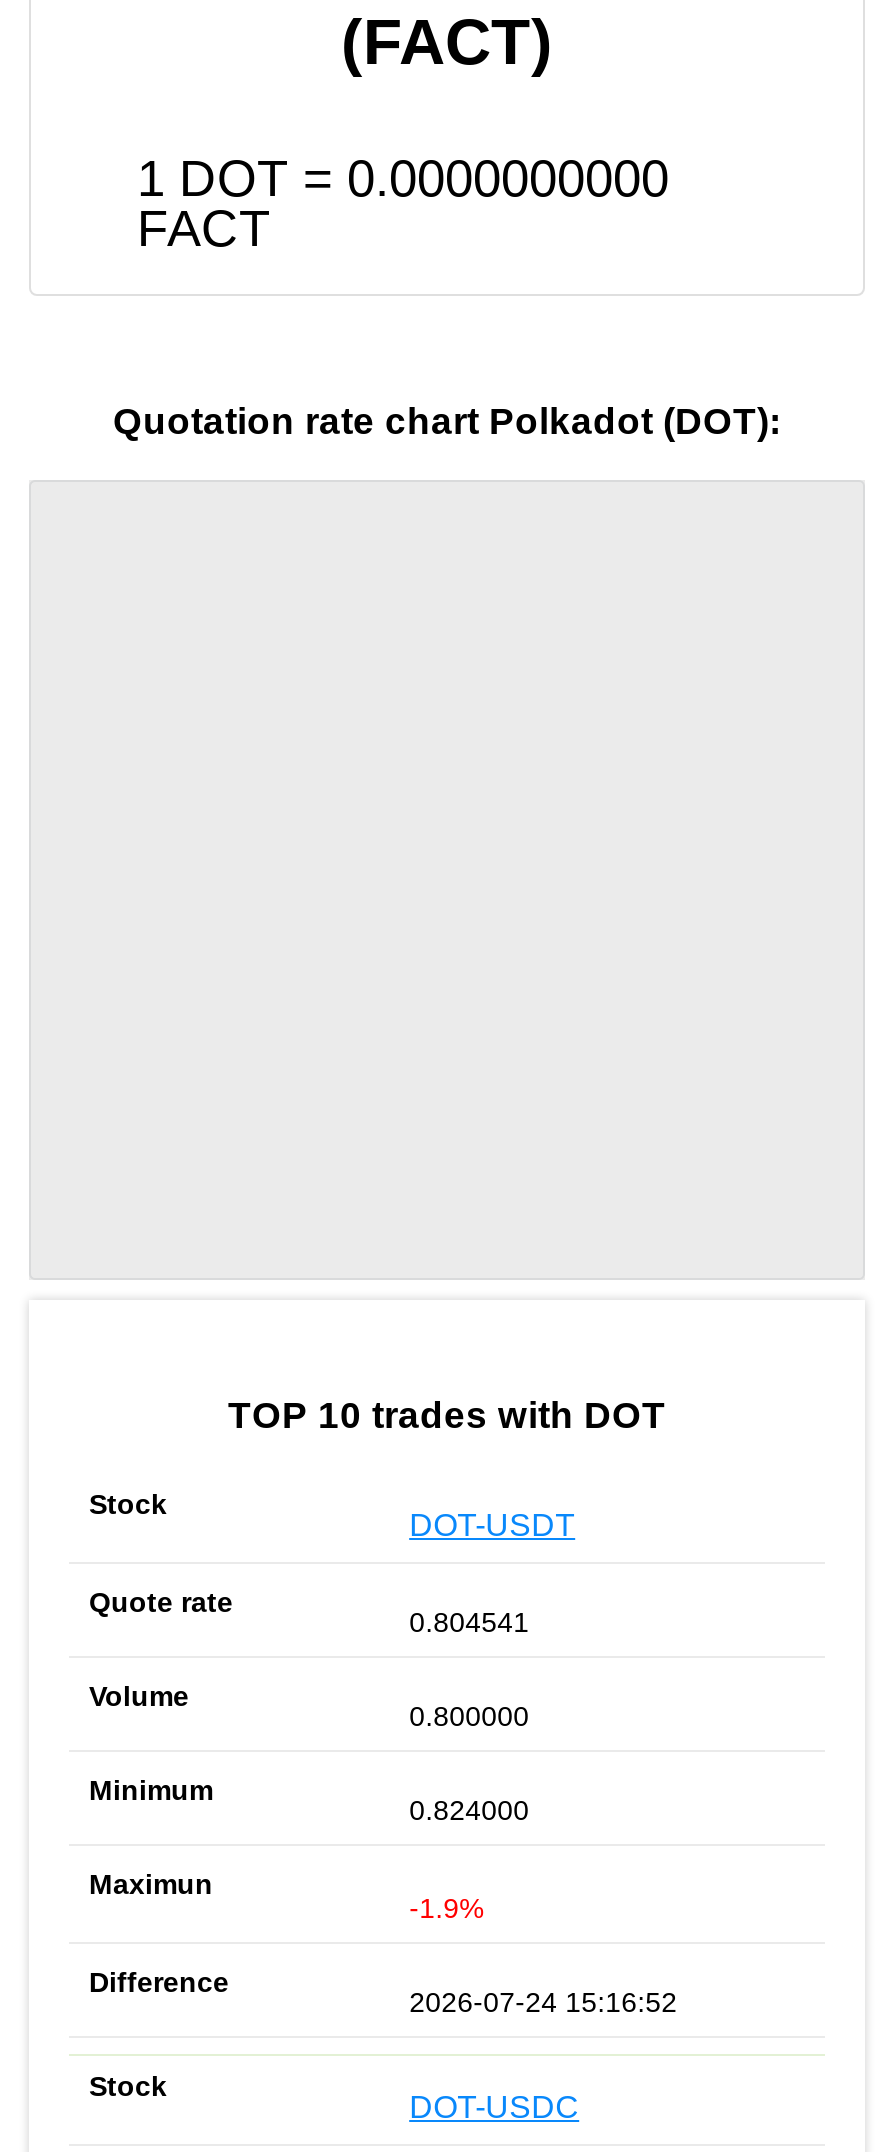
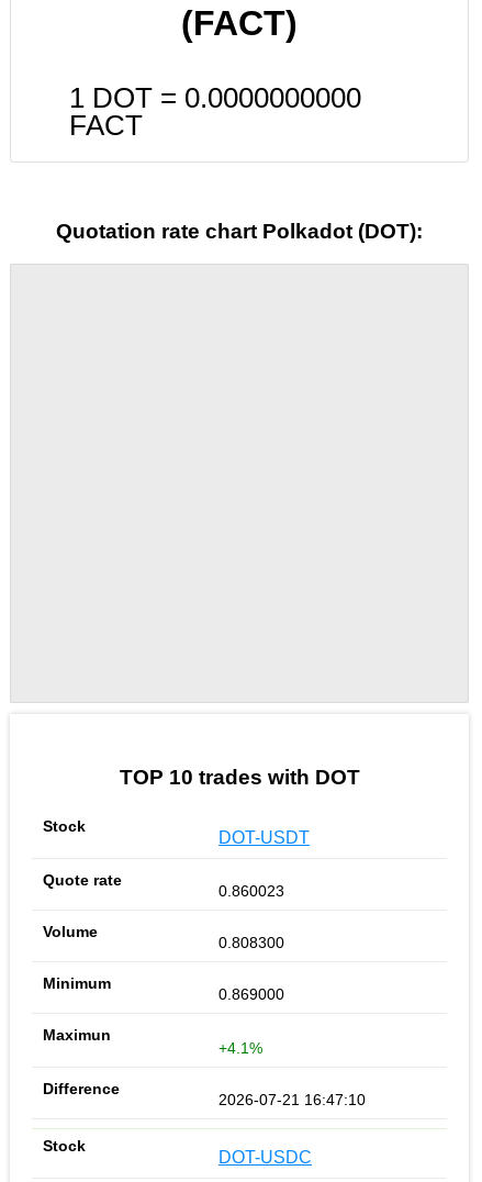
[409,1607,529,1639] 0.804541 -> [219,883,284,900] 0.860023
[409,1701,529,1733] 0.800000 -> [219,934,284,952] 0.808300
[409,1795,529,1827] 0.824000 -> [219,986,284,1003] 0.869000
[409,1891,483,1923] -1.9% -> [219,1039,263,1056] +4.1%
[409,1985,677,2017] 2026-07-24 15:16:52 -> [219,1090,366,1108] 2026-07-21 16:47:10

